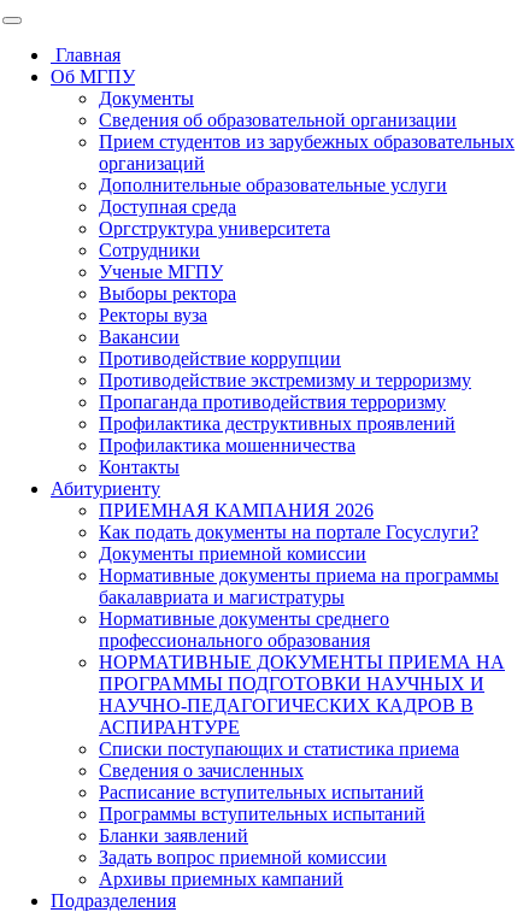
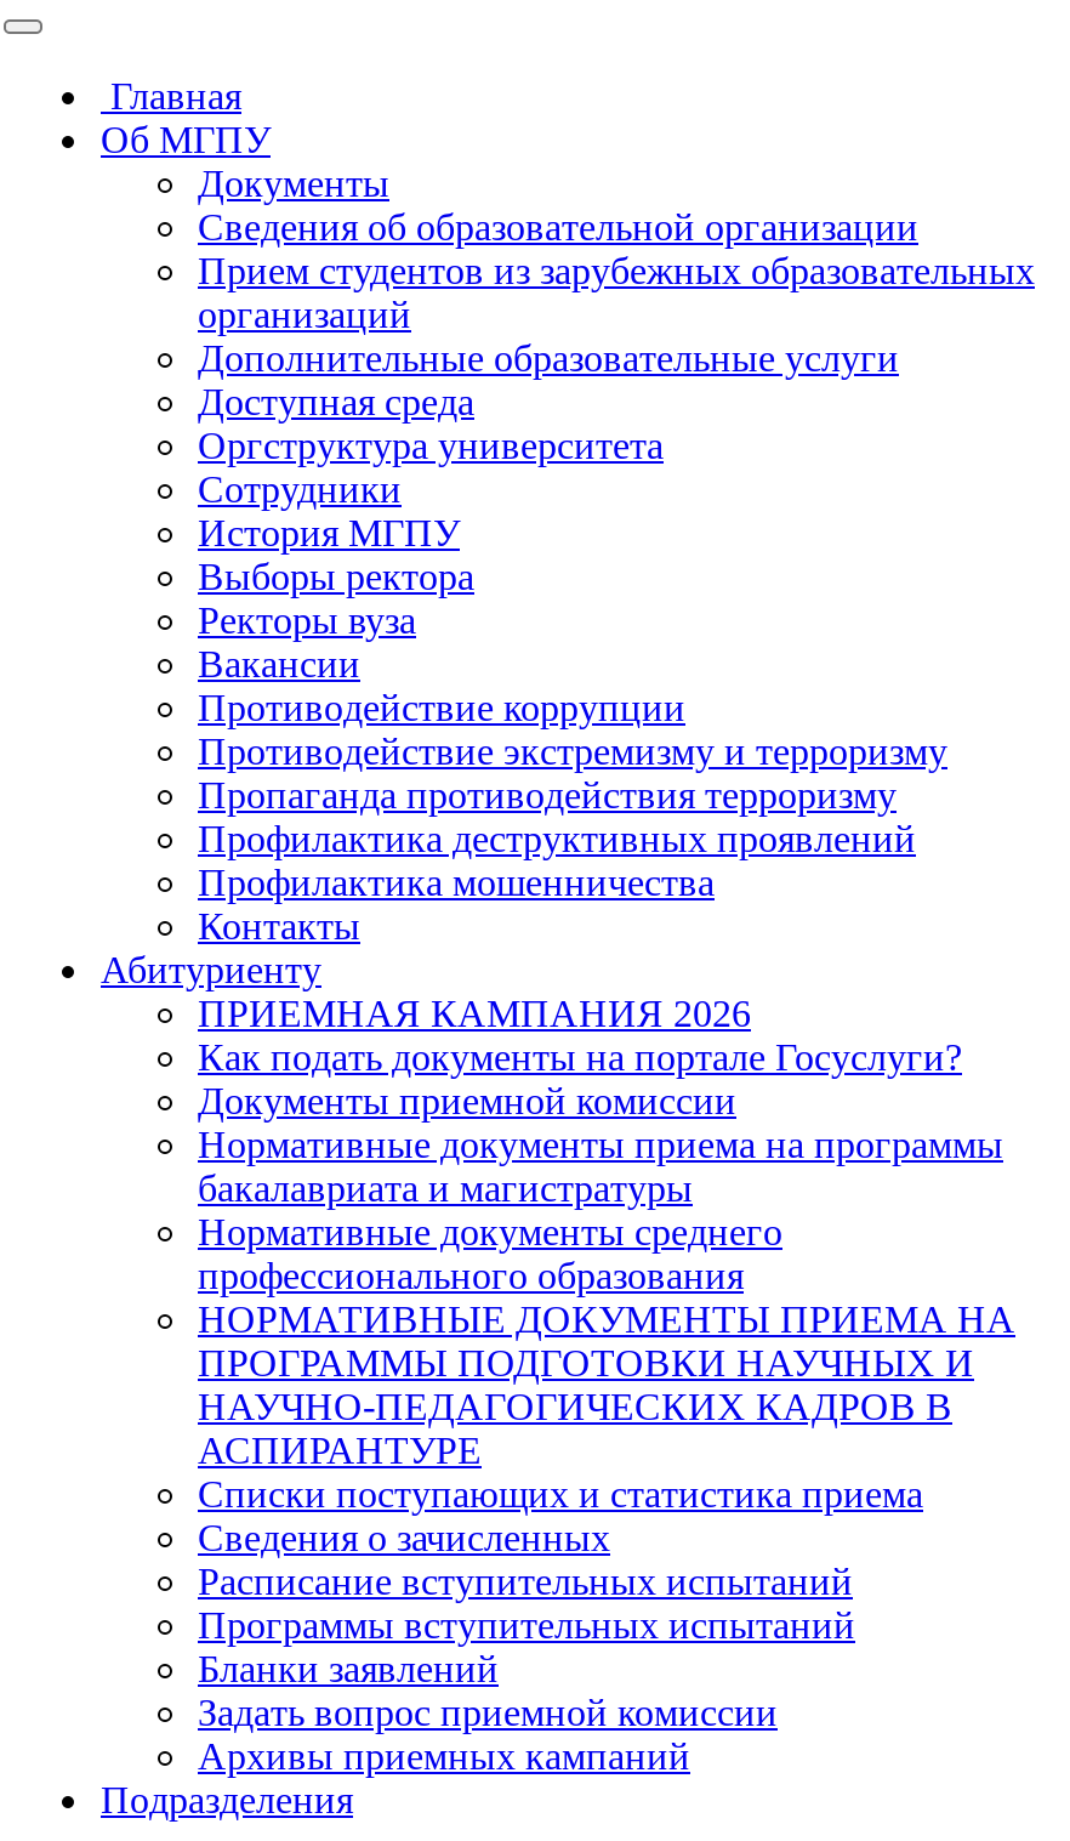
[99,261,223,282] Ученые МГПУ -> [198,512,460,553] История МГПУ

